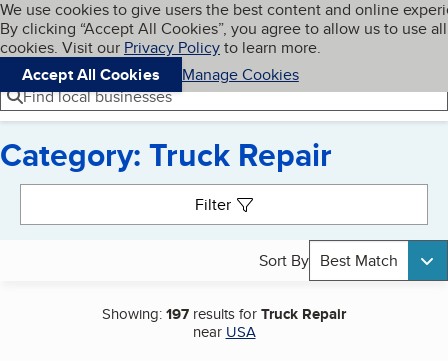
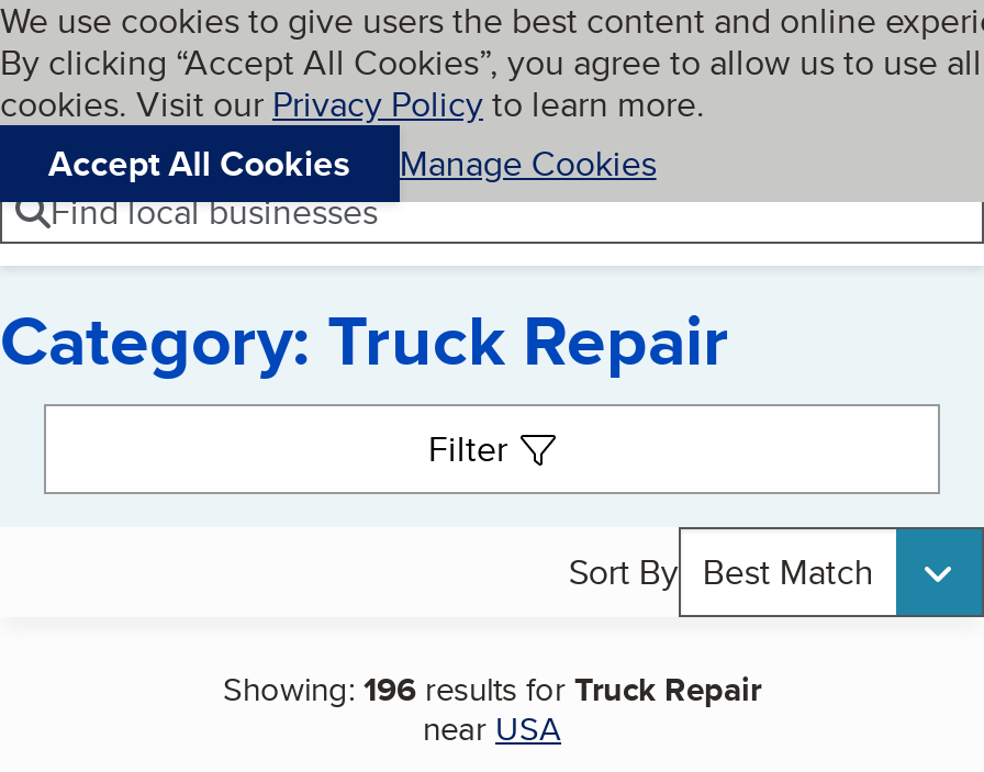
[102,303,346,325] Showing: 197 results for Truck Repair -> [223,665,761,714] Showing: 196 results for Truck Repair

